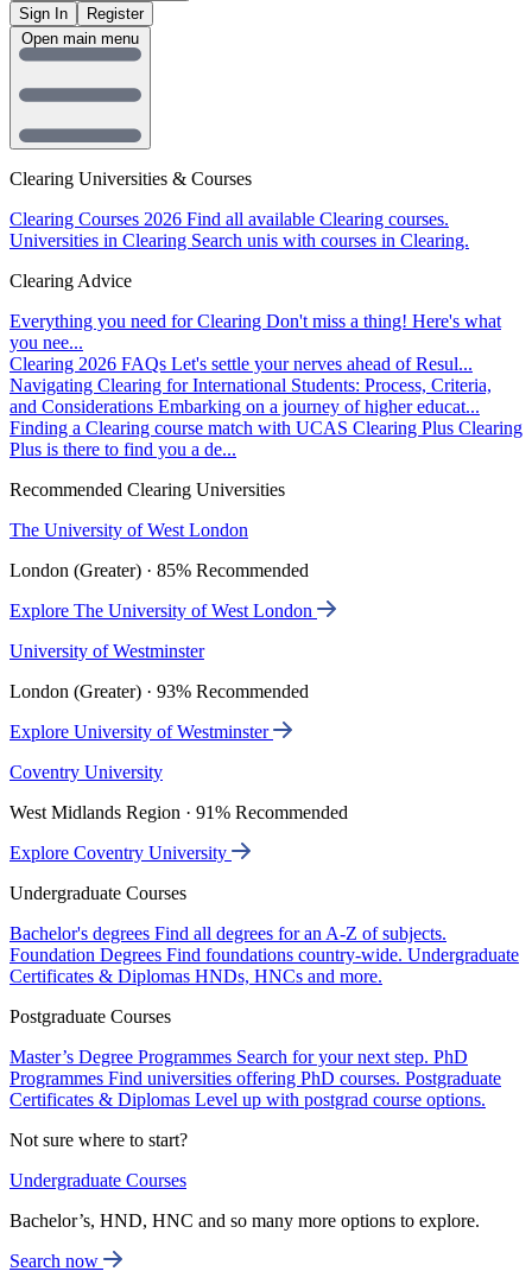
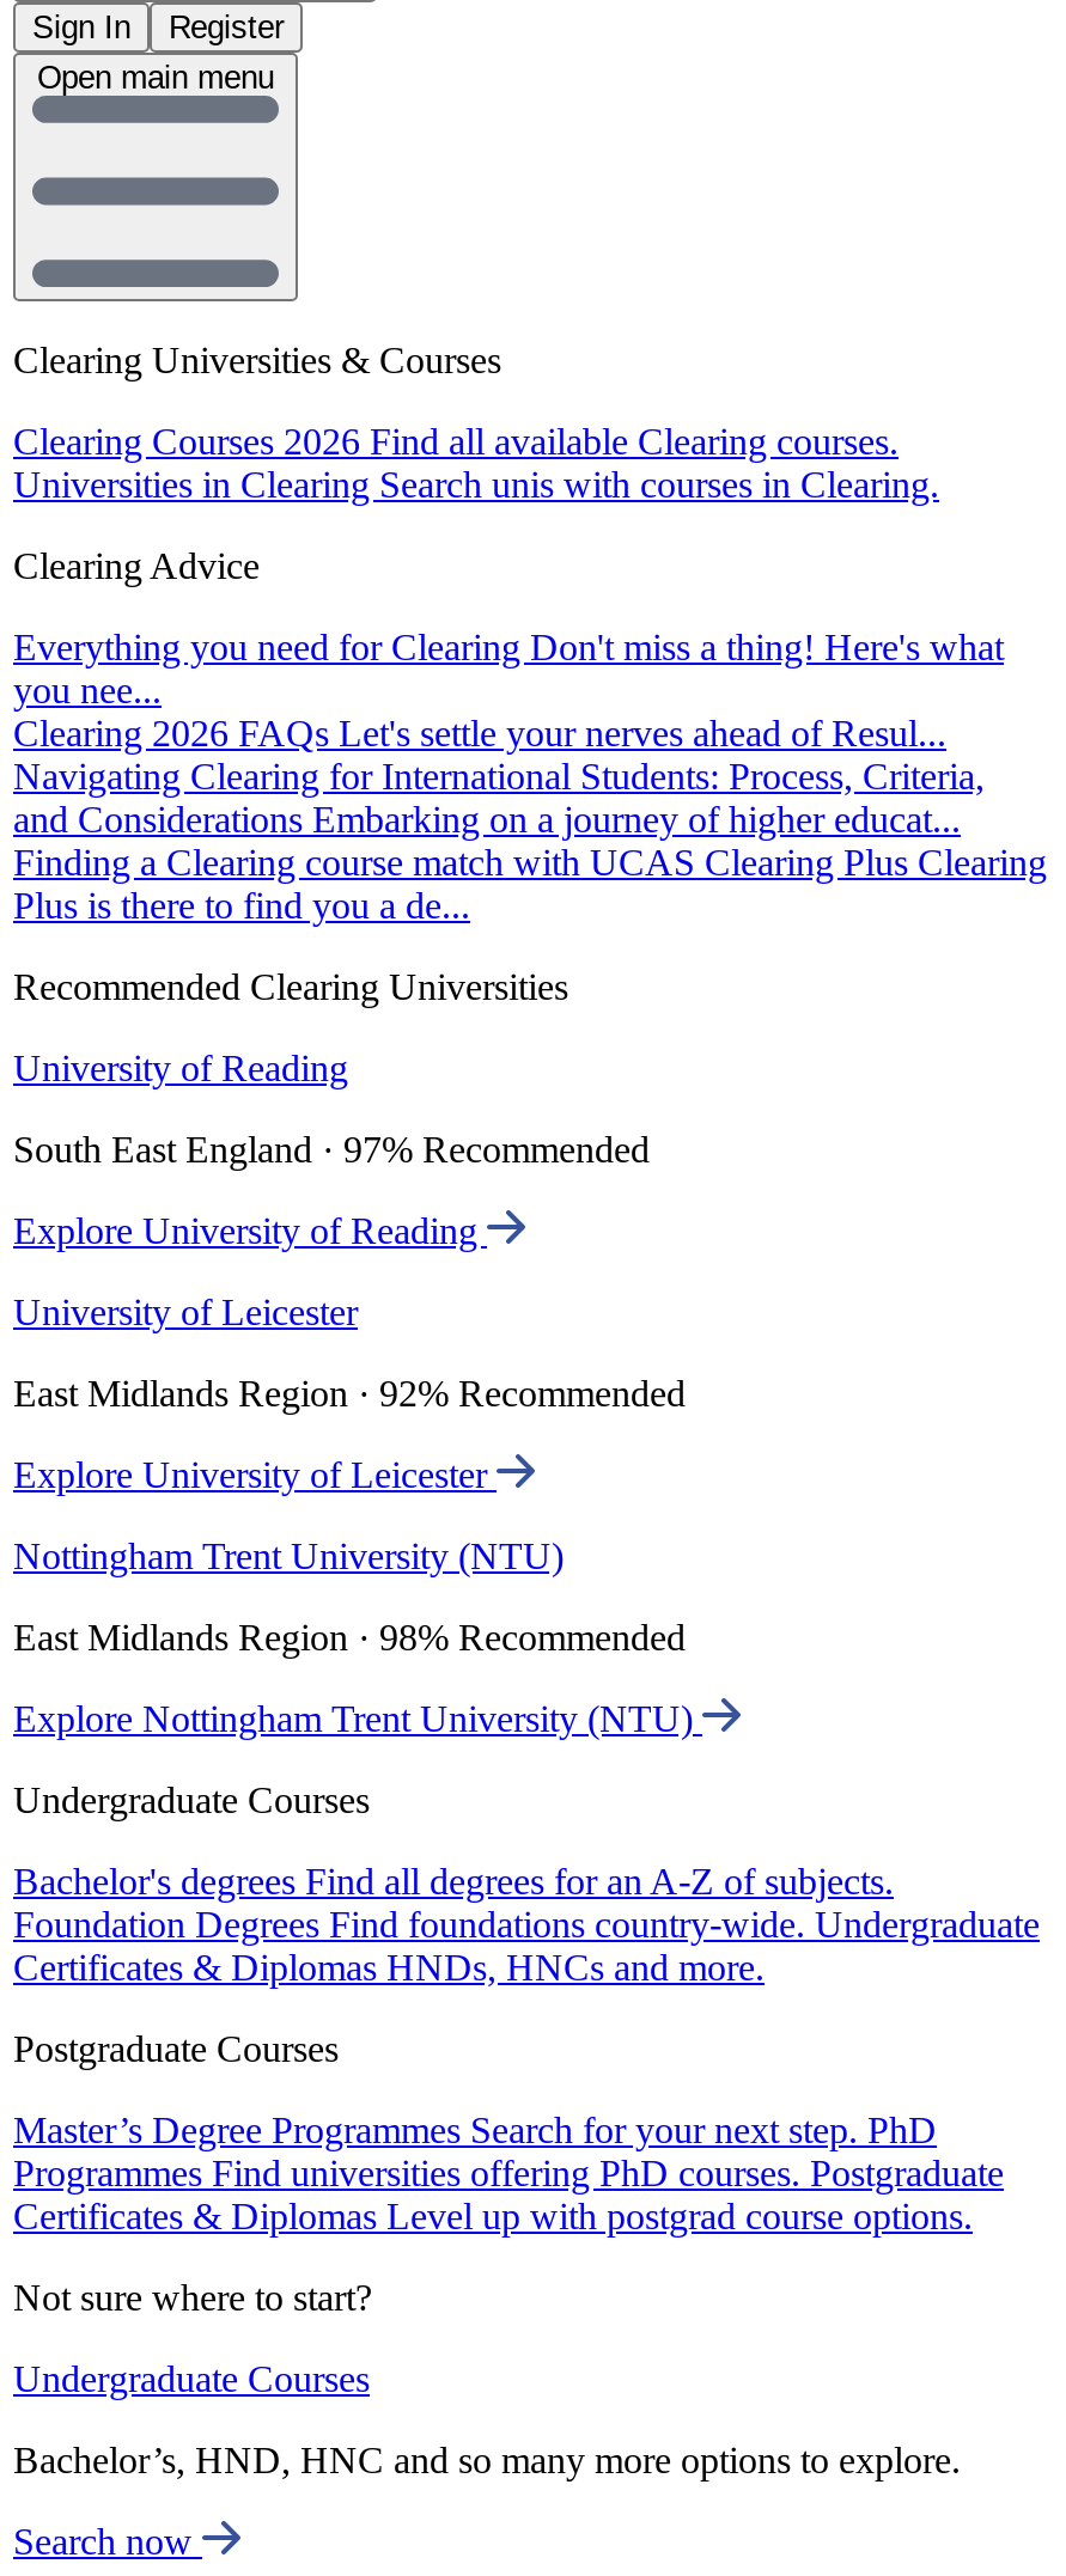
[9,520,248,540] The University of West London -> [13,1048,348,1089] University of Reading
[9,560,309,580] London (Greater) · 85% Recommended -> [13,1129,650,1170] South East England · 97% Recommended
[9,601,317,621] Explore The University of West London -> [13,1211,487,1251] Explore University of Reading
[9,641,204,661] University of Westminster -> [13,1292,358,1332] University of Leicester
[9,681,309,701] London (Greater) · 93% Recommended -> [13,1373,686,1414] East Midlands Region · 92% Recommended
[9,722,273,742] Explore University of Westminster -> [13,1454,497,1495] Explore University of Leicester
[9,762,163,782] Coventry University -> [13,1536,564,1576] Nottingham Trent University (NTU)
[9,802,348,822] West Midlands Region · 91% Recommended -> [13,1617,686,1658] East Midlands Region · 98% Recommended
[9,843,232,863] Explore Coventry University -> [13,1698,702,1739] Explore Nottingham Trent University (NTU)

